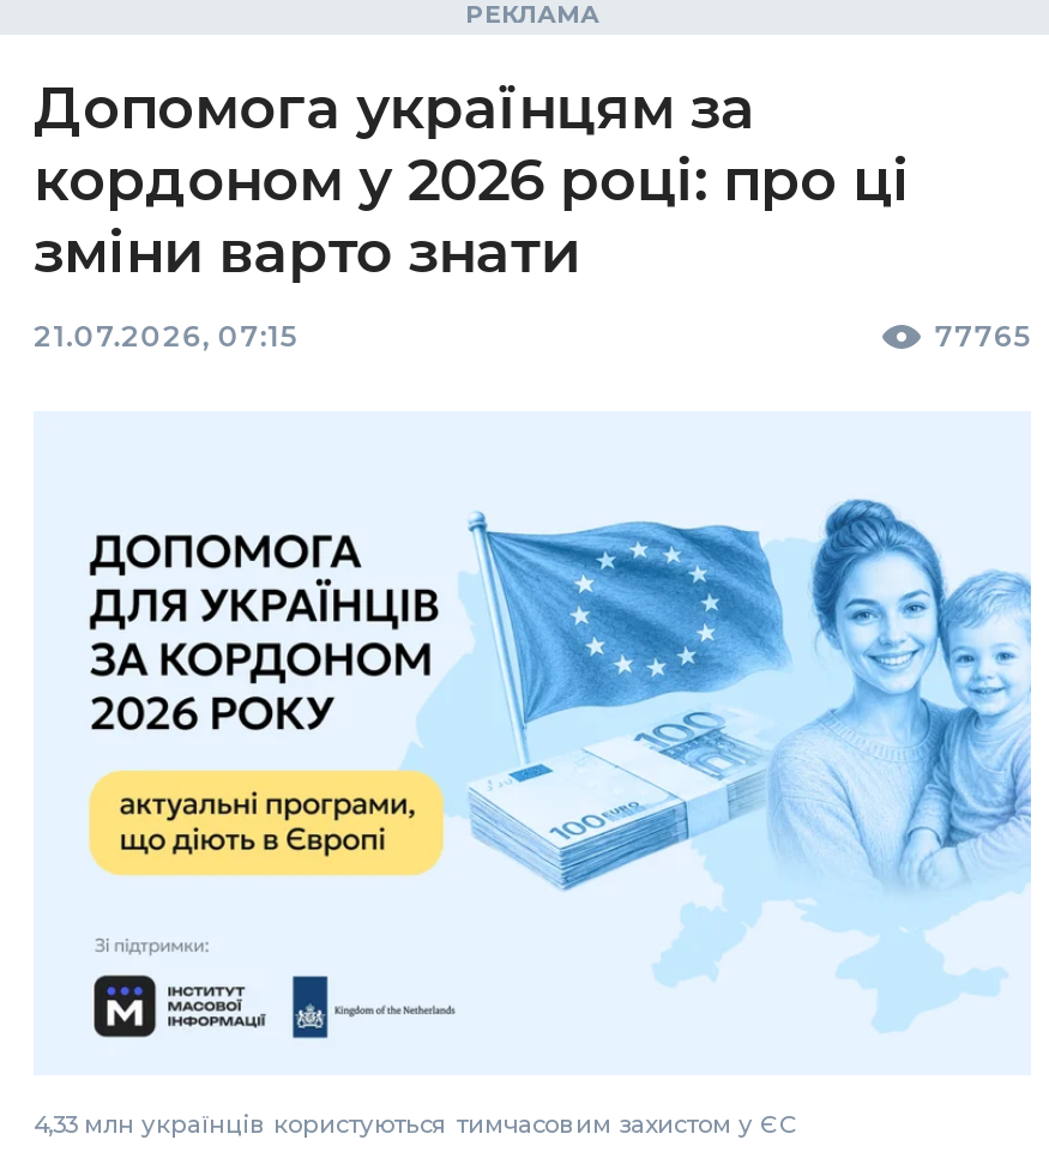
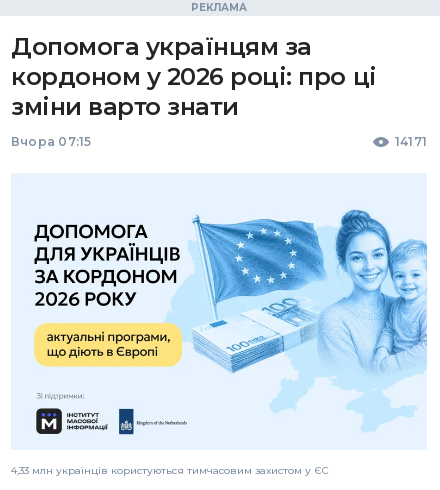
[34,317,1031,353] 21.07.2026, 07:15 | 77765 -> [11,134,427,149] Вчора 07:15 | 14171

